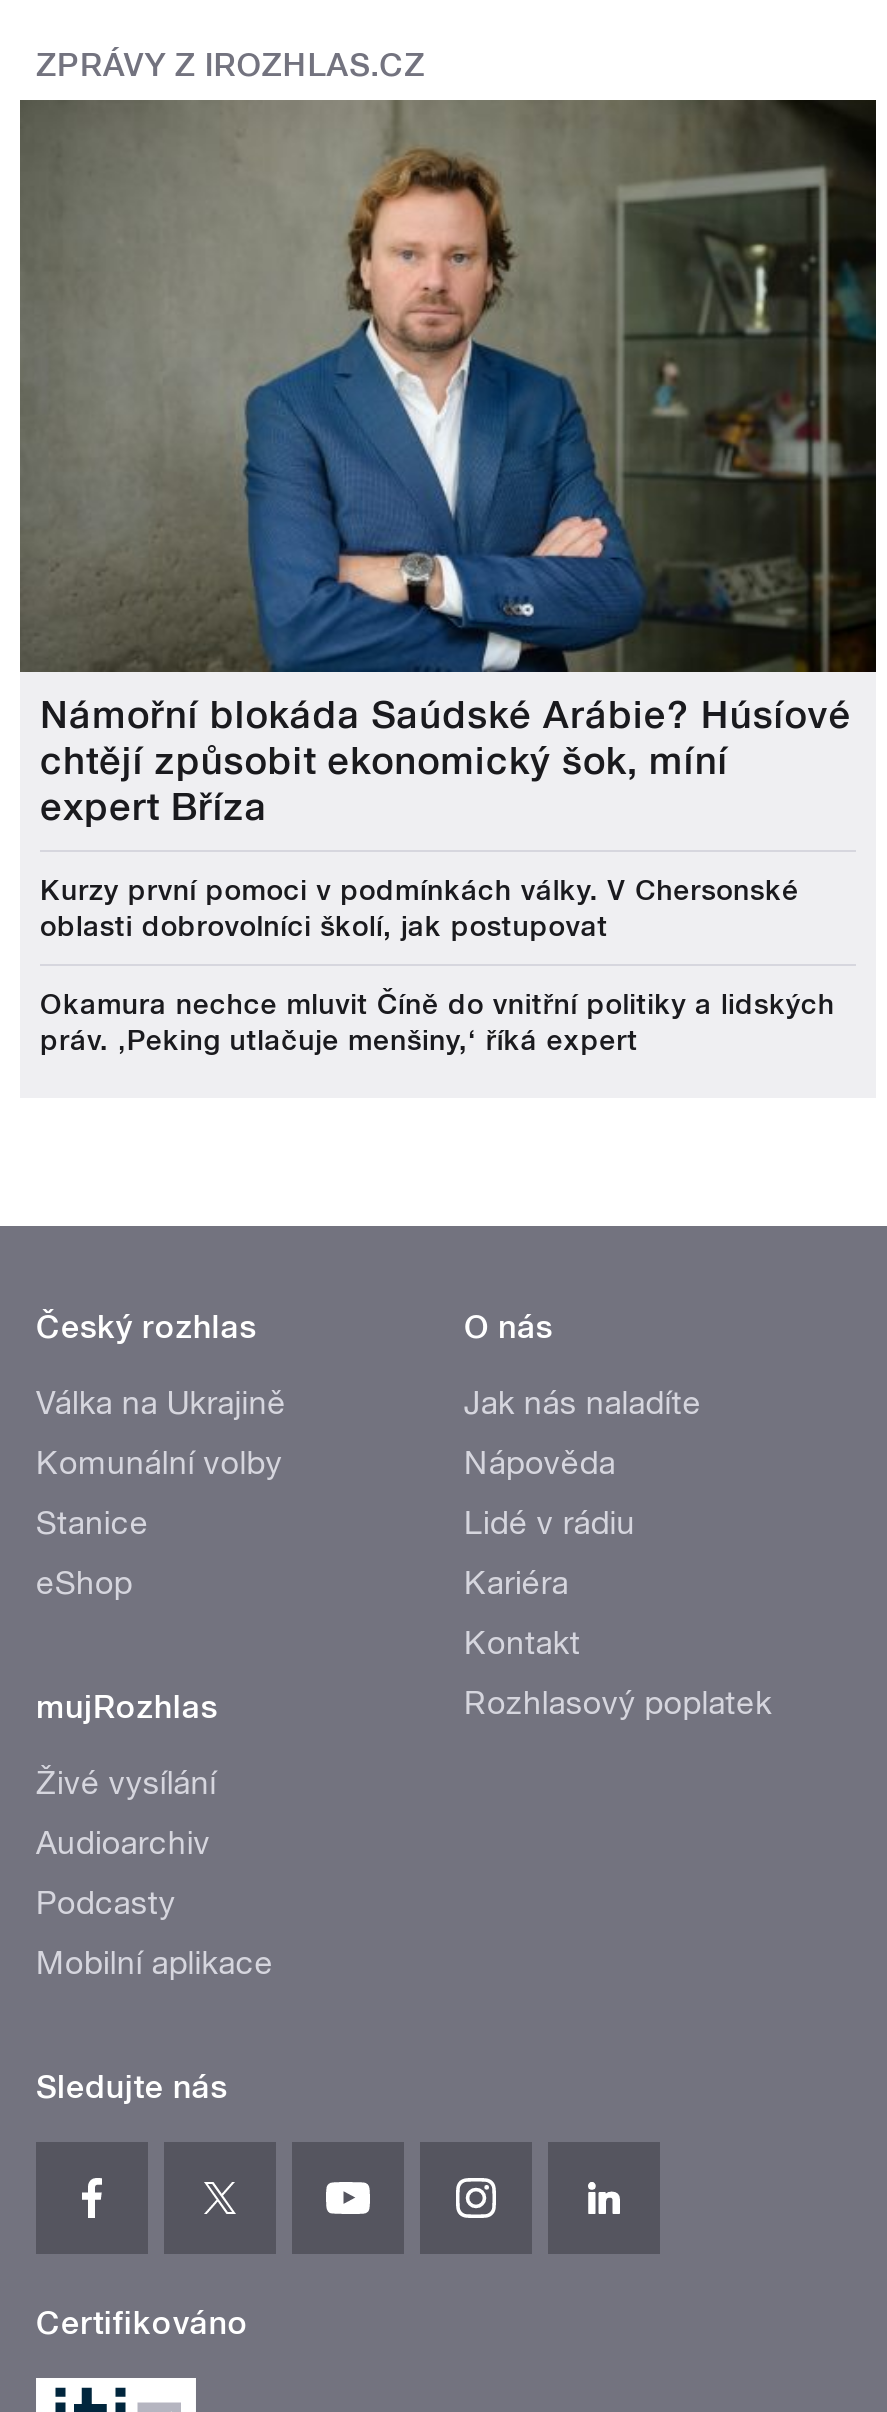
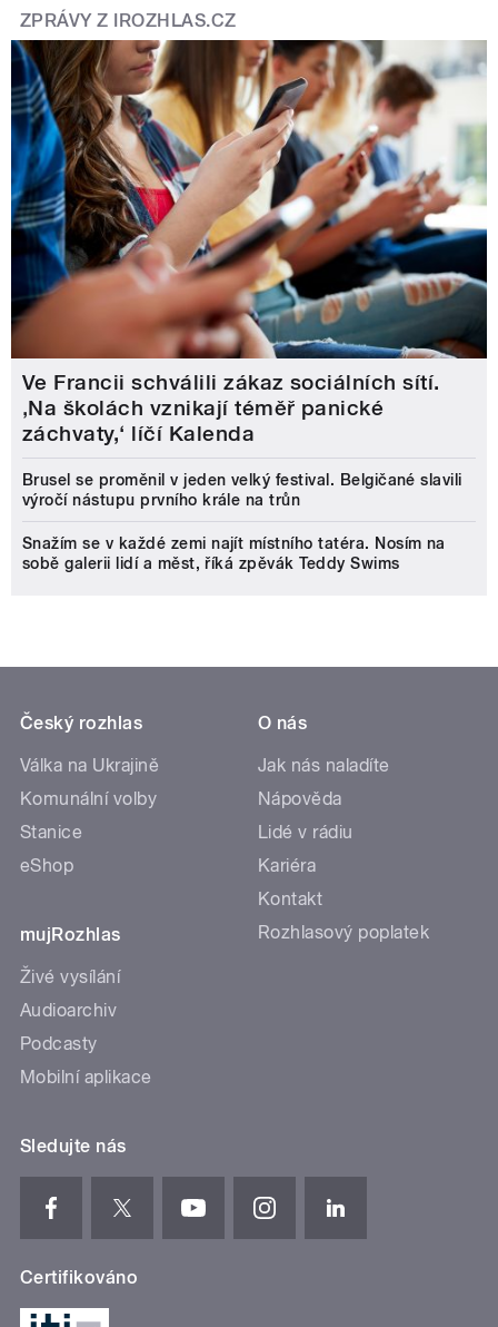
[18,98,878,830] [image] | Námořní blokáda Saúdské Arábie? Húsíové | chtějí způsobit ekonomický šok, míní | expert Bříza -> [10,39,488,446] [image] | Ve Francii schválili zákaz sociálních sítí. | ‚Na školách vznikají téměř panické | záchvaty,‘ líčí Kalenda
[40,874,799,942] Kurzy první pomoci v podmínkách války. V Chersonské | oblasti dobrovolníci školí, jak postupovat -> [22,471,462,509] Brusel se proměnil v jeden velký festival. Belgičané slavili | výročí nástupu prvního krále na trůn
[40,988,835,1056] Okamura nechce mluvit Číně do vnitřní politiky a lidských | práv. ‚Peking utlačuje menšiny,‘ říká expert -> [22,534,446,572] Snažím se v každé zemi najít místního tatéra. Nosím na | sobě galerii lidí a měst, říká zpěvák Teddy Swims

